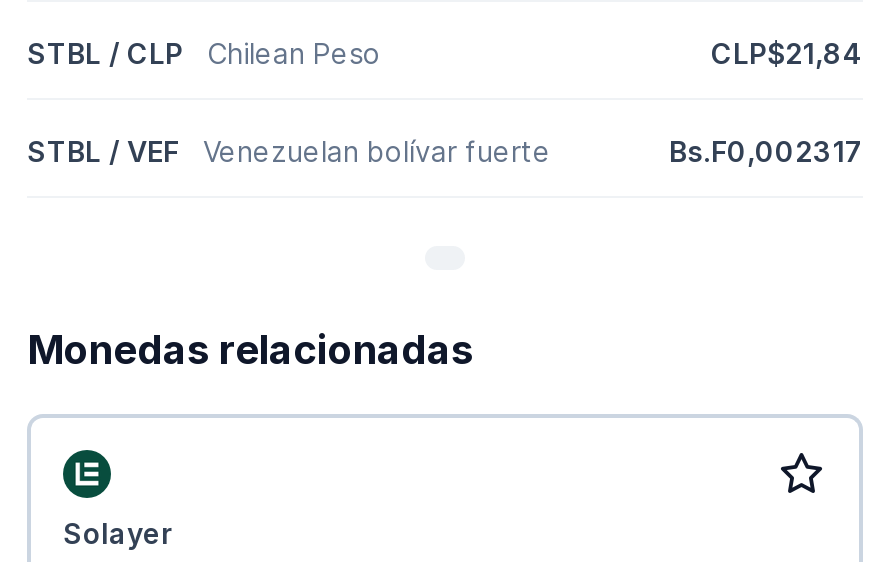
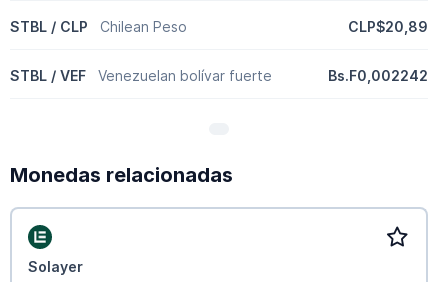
[711,36,863,70] CLP$21,84 -> [348,18,428,35] CLP$20,89
[669,134,863,168] Bs.F0,002317 -> [328,67,428,84] Bs.F0,002242

